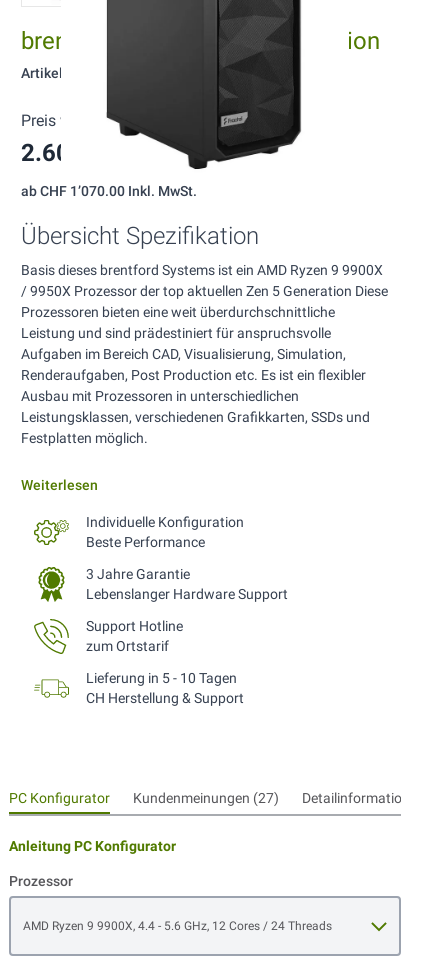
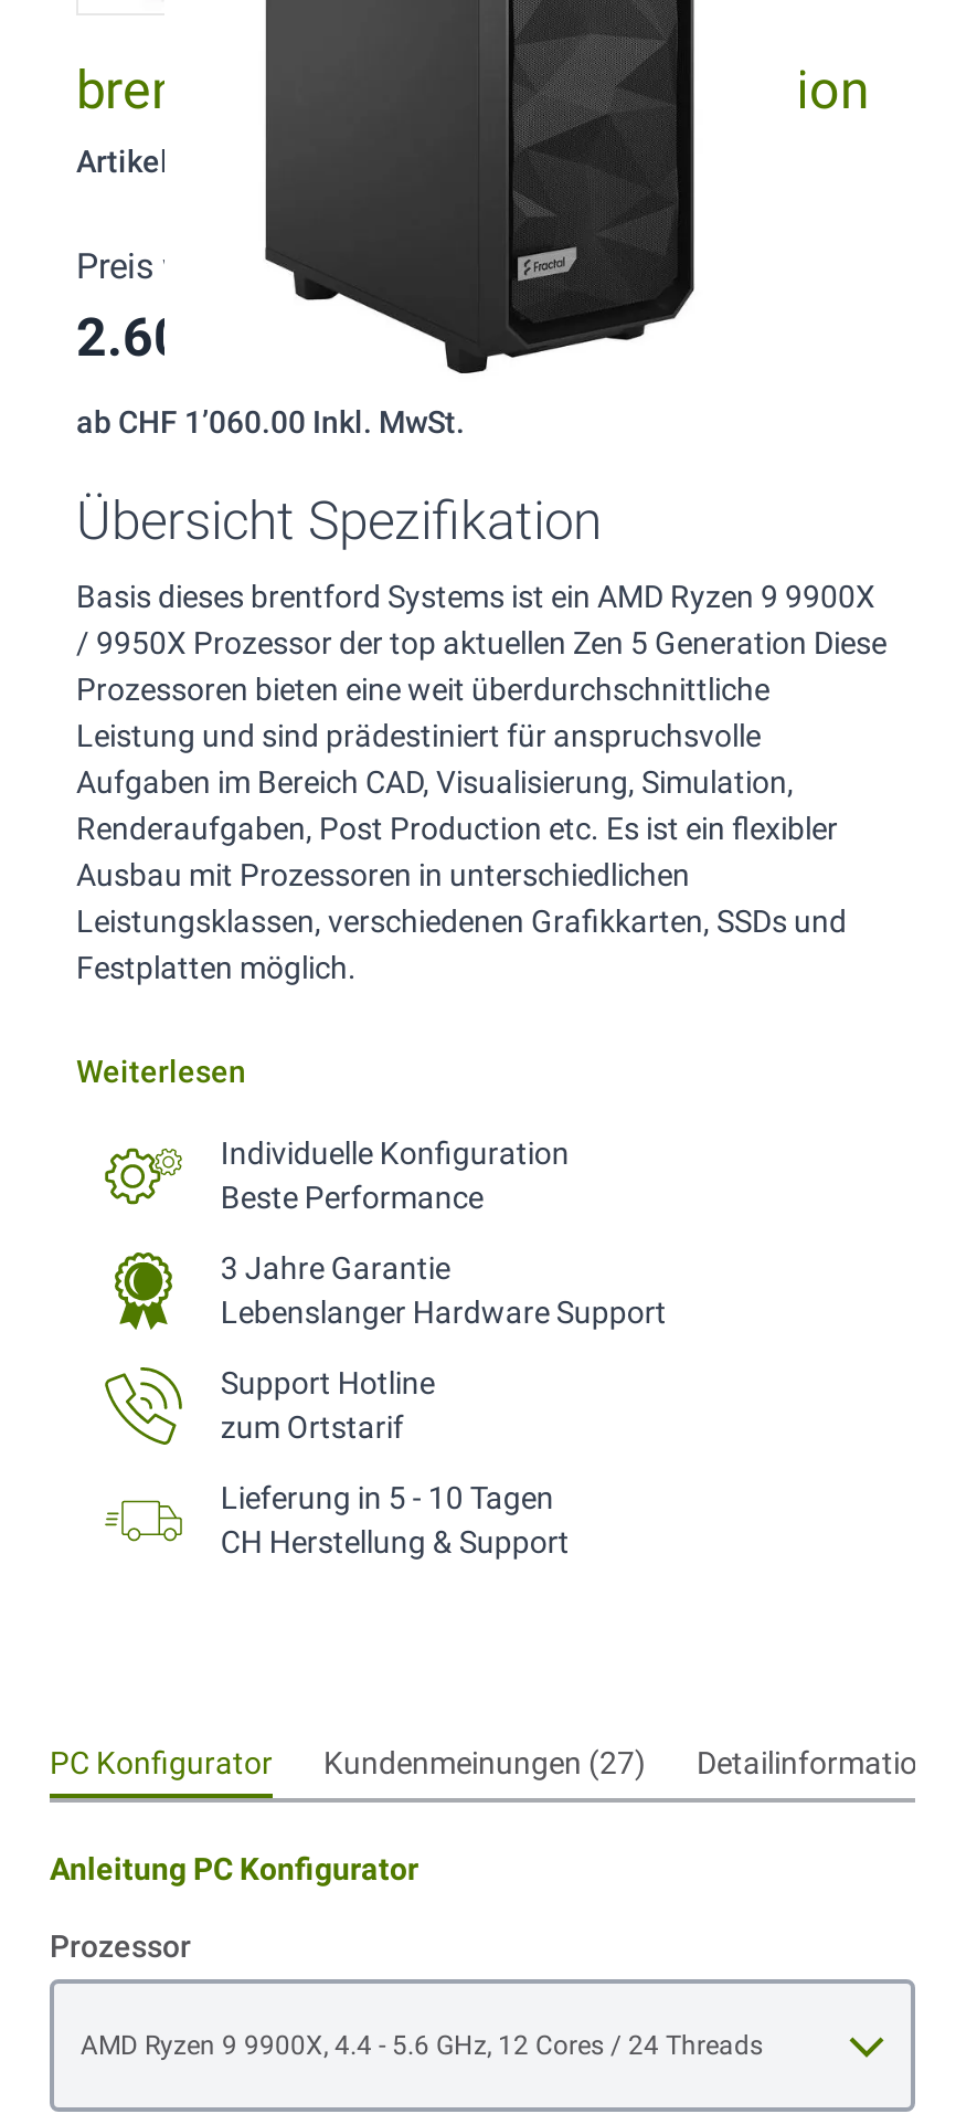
[21,183,197,199] ab CHF 1’070.00 Inkl. MwSt. -> [76,405,465,440] ab CHF 1’060.00 Inkl. MwSt.

